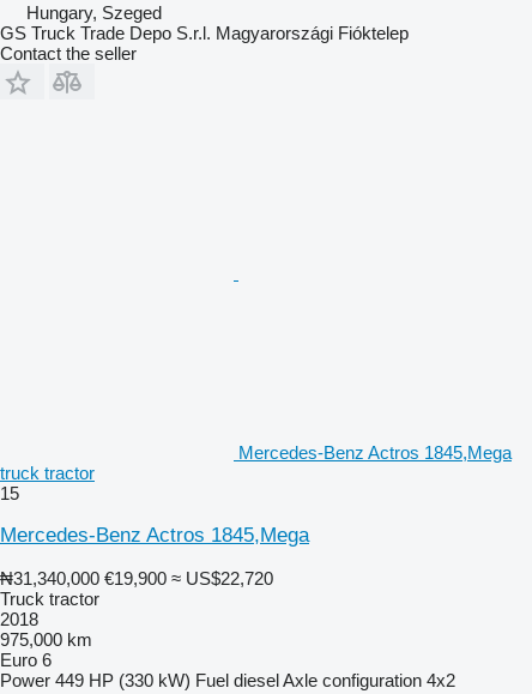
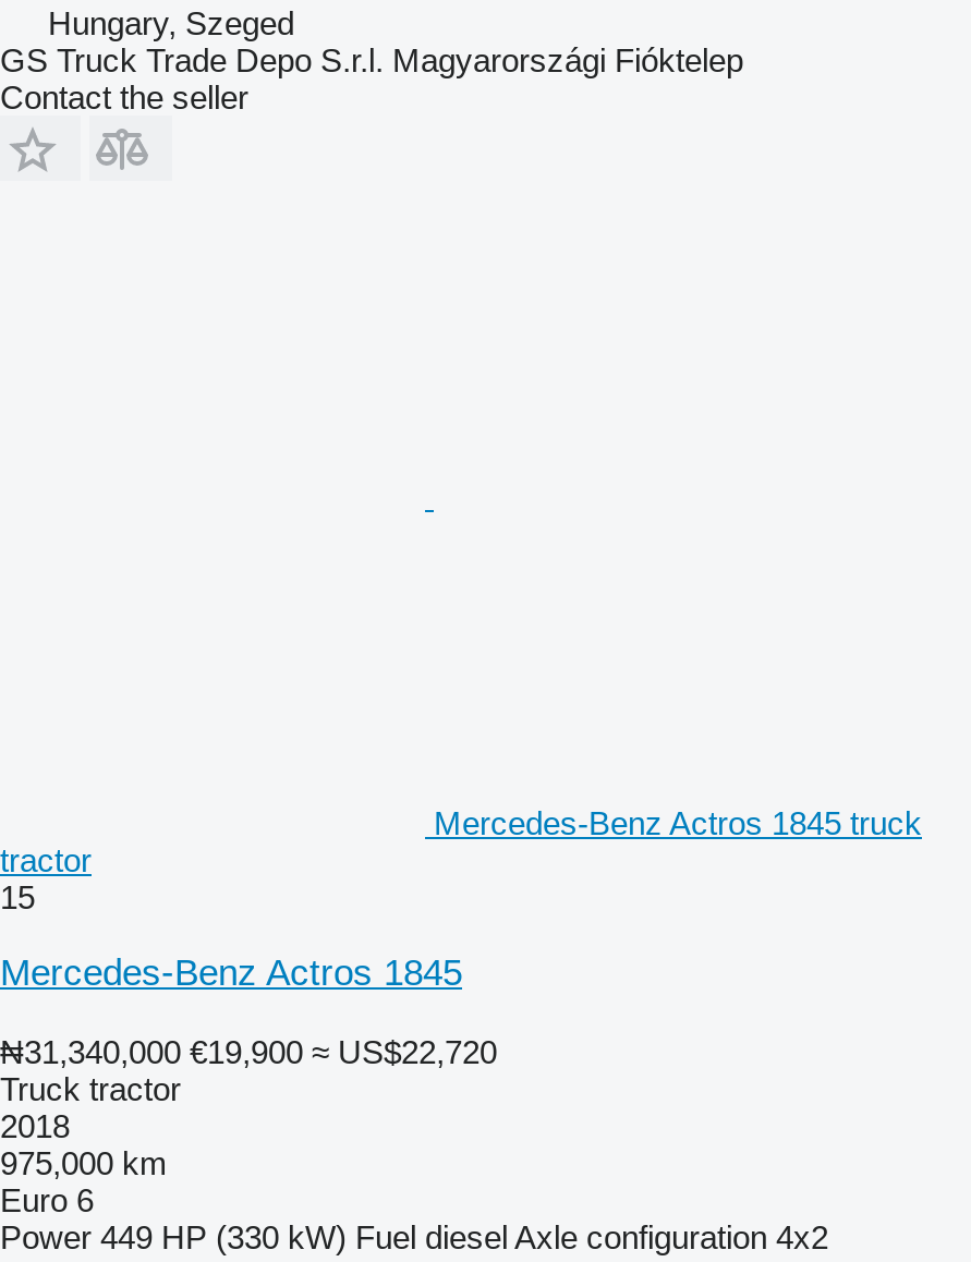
[0,442,512,483] Mercedes-Benz Actros 1845,Mega | truck tractor -> [0,804,922,878] Mercedes-Benz Actros 1845 truck | tractor
[0,524,309,546] Mercedes-Benz Actros 1845,Mega -> [0,952,462,994] Mercedes-Benz Actros 1845

